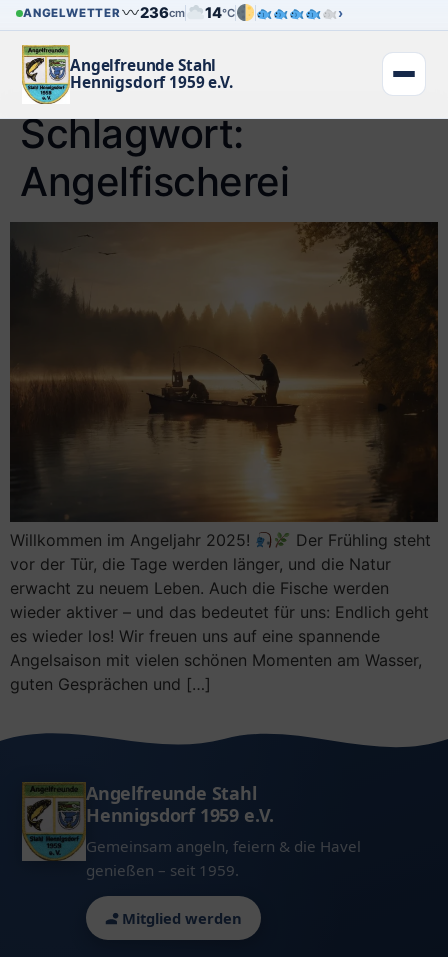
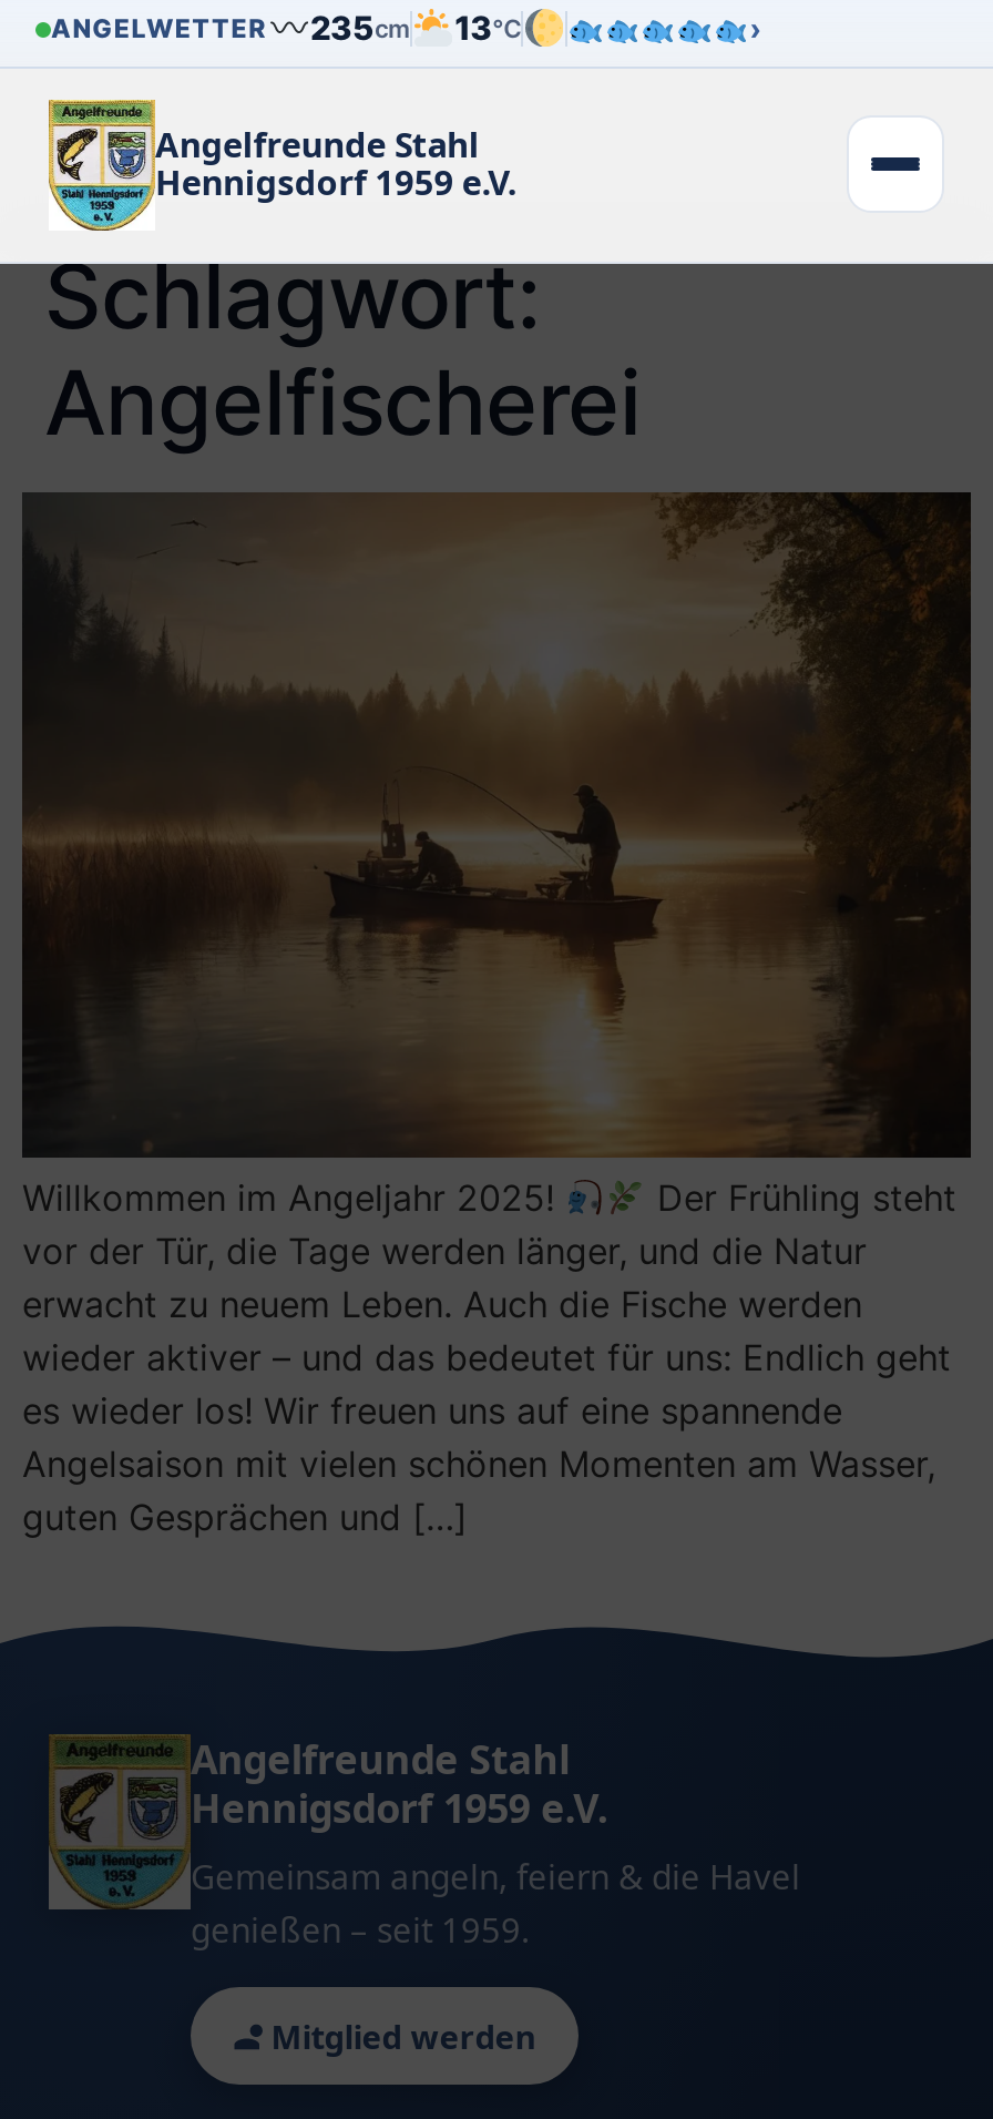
[140,4,185,22] 236cm -> [310,9,410,49] 235cm
[205,4,235,22] 14°C -> [455,9,521,49] 13°C

